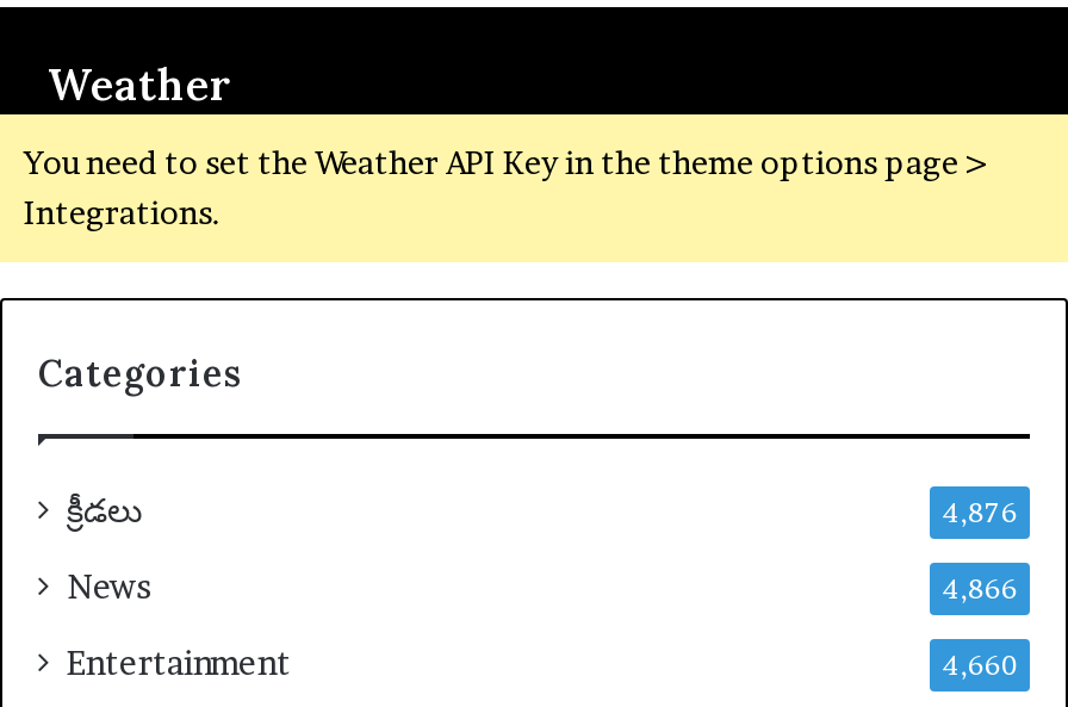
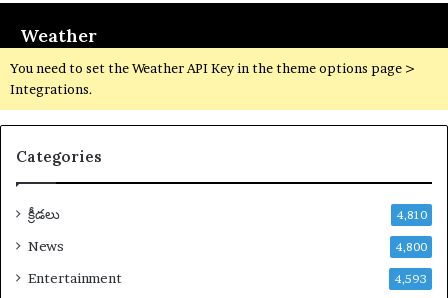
[942,497,1018,530] 4,876 -> [396,208,427,222] 4,810
[942,573,1018,607] 4,866 -> [395,240,427,254] 4,800
[942,650,1018,683] 4,660 -> [394,272,427,286] 4,593

